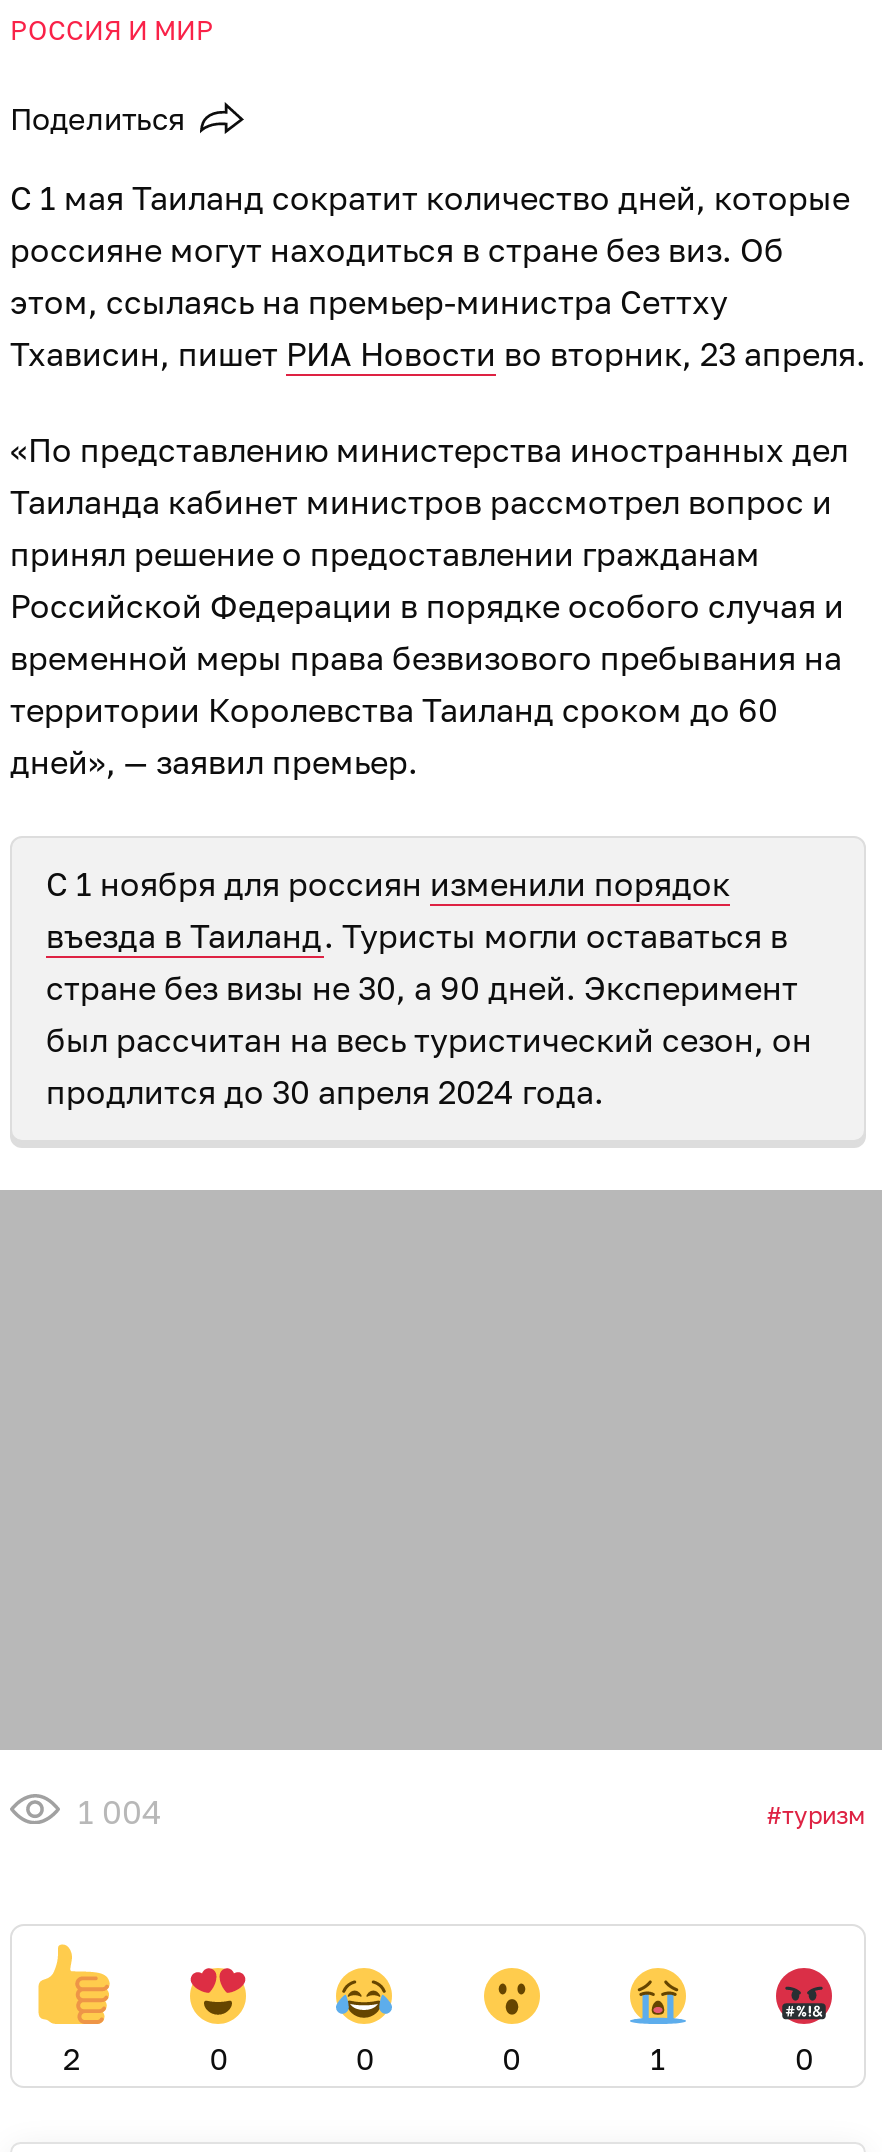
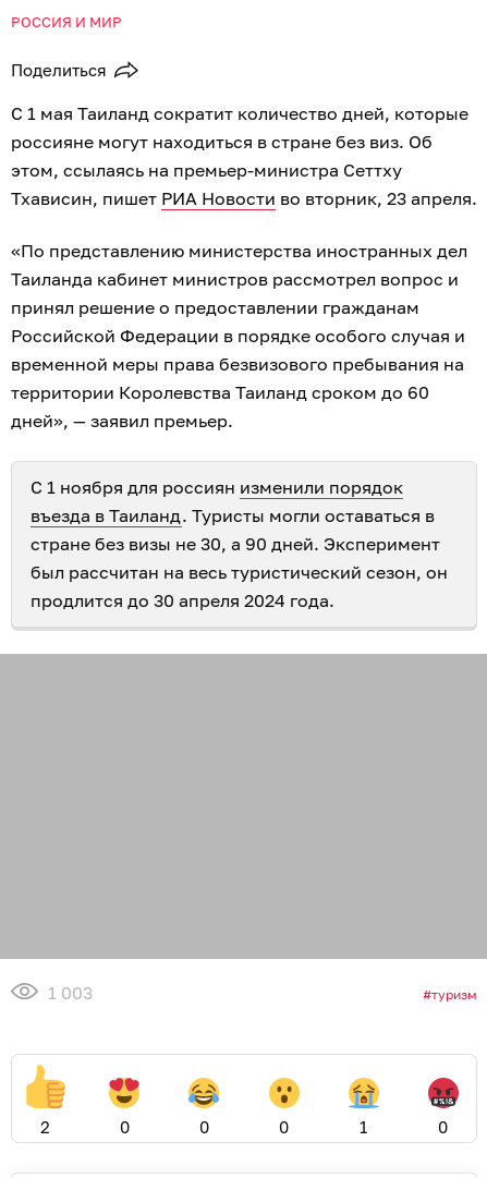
[70,1792,162,1832] 1 004 -> [44,982,93,1004] 1 003

